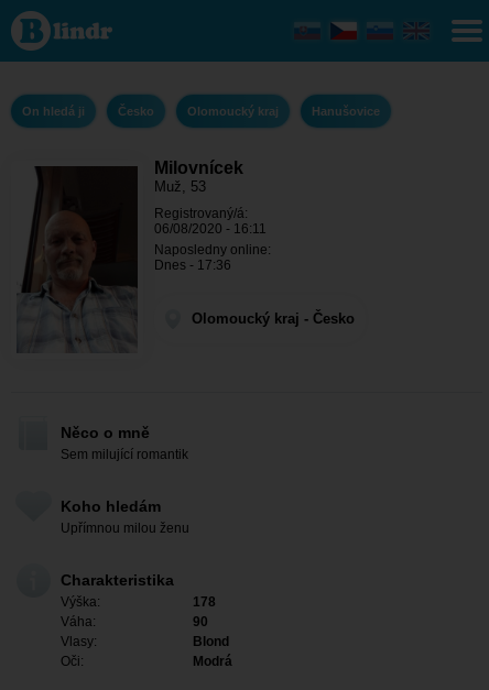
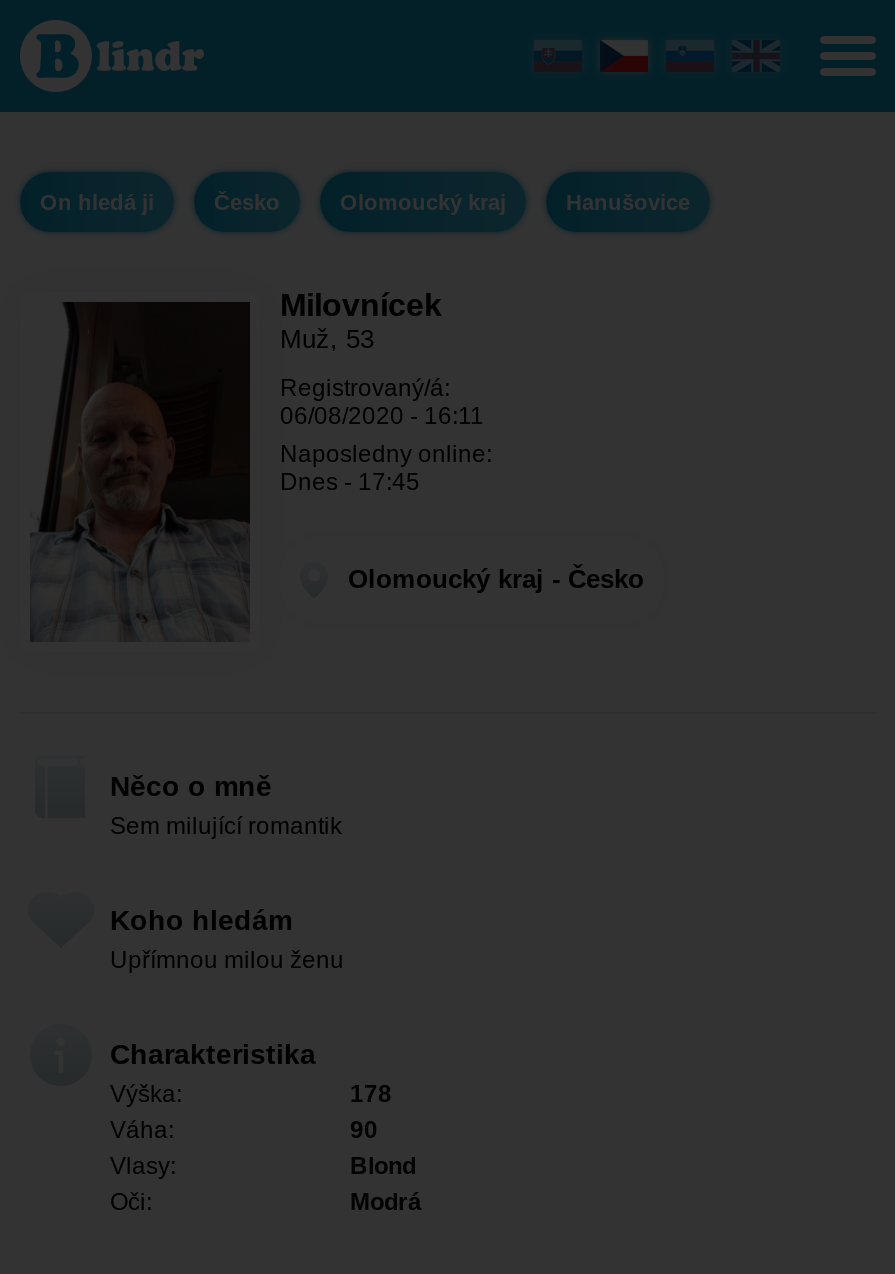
[154,258,231,273] Dnes - 17:36 -> [280,468,420,496] Dnes - 17:45

